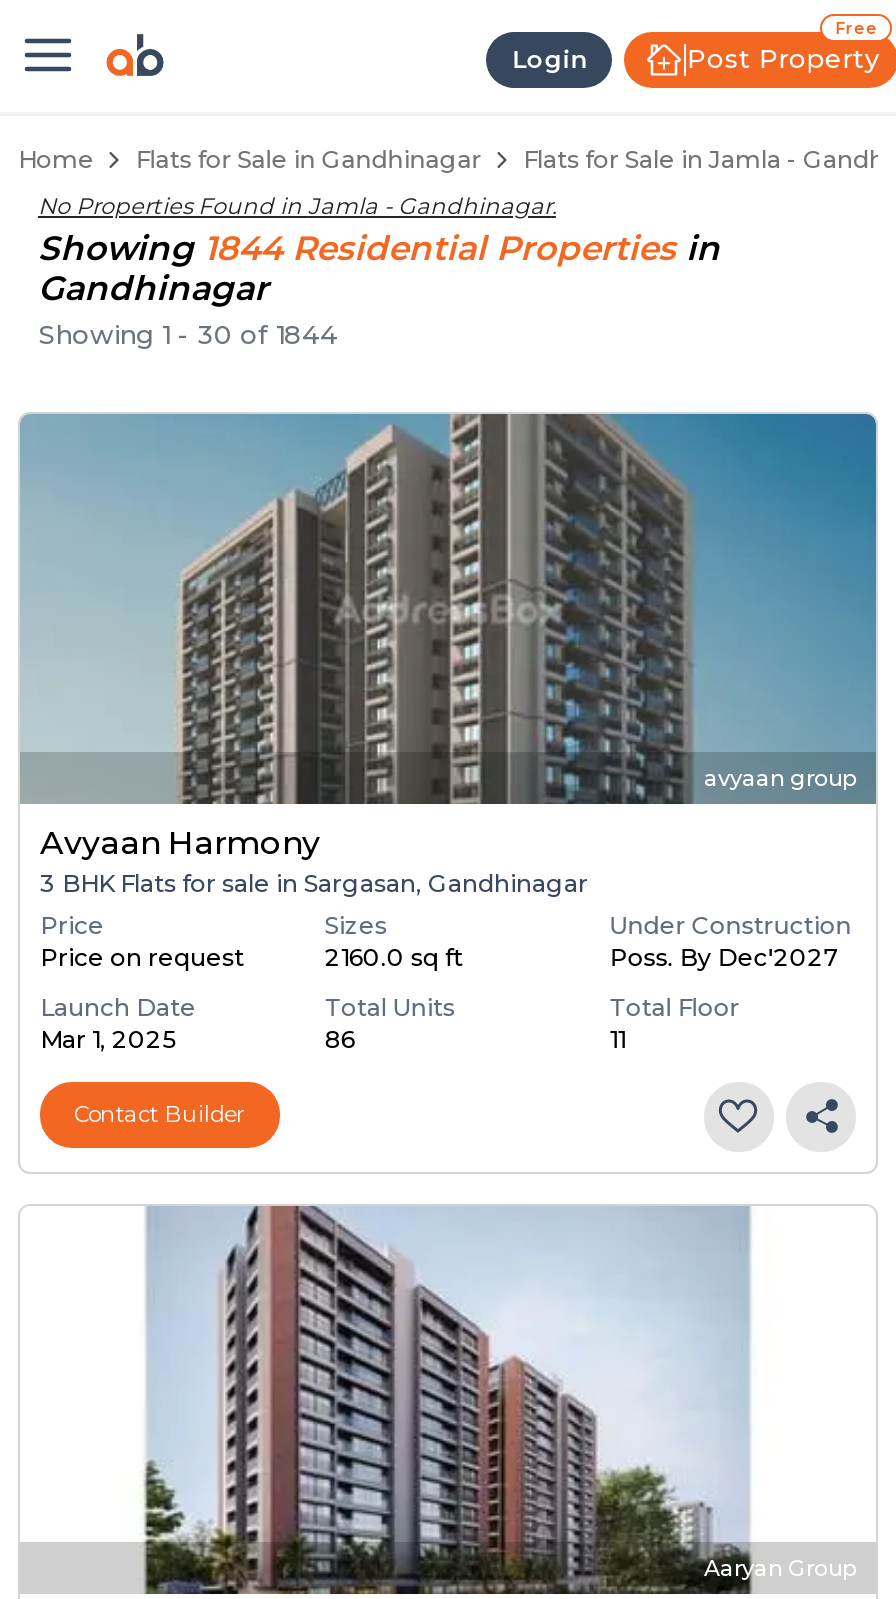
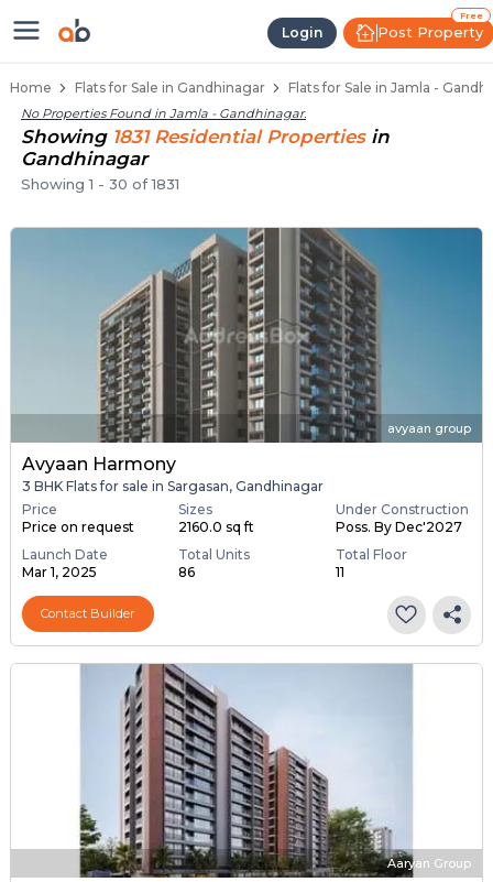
[38,228,720,268] Showing 1844 Residential Properties in -> [21,126,390,148] Showing 1831 Residential Properties in
[38,318,338,350] Showing 1 - 30 of 1844 -> [21,175,179,193] Showing 1 - 30 of 1831

